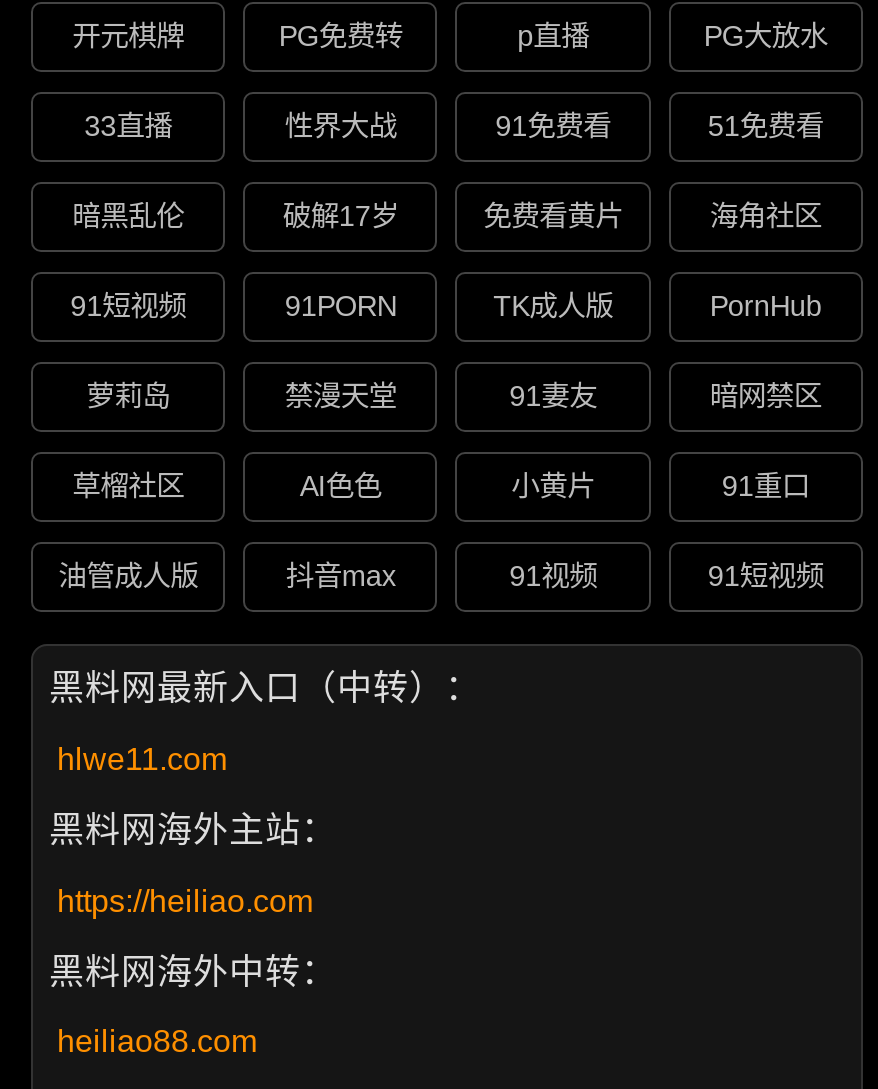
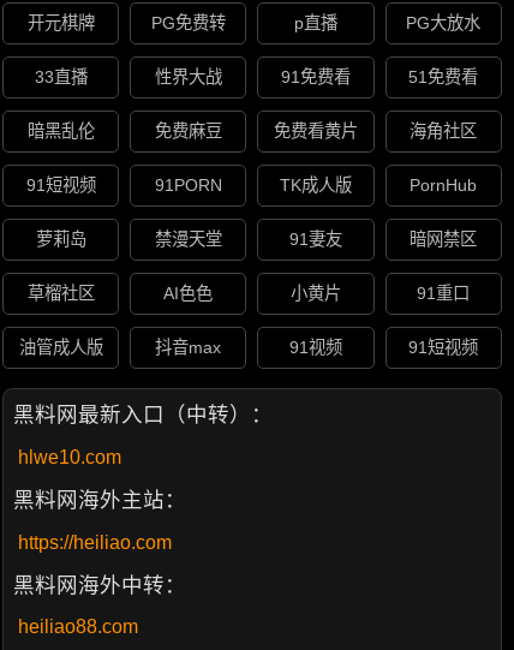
[283,201,399,233] 破解17岁 -> [155,122,222,141] 免费麻豆
[57,742,227,776] hlwe11.com -> [18,447,121,467] hlwe10.com

